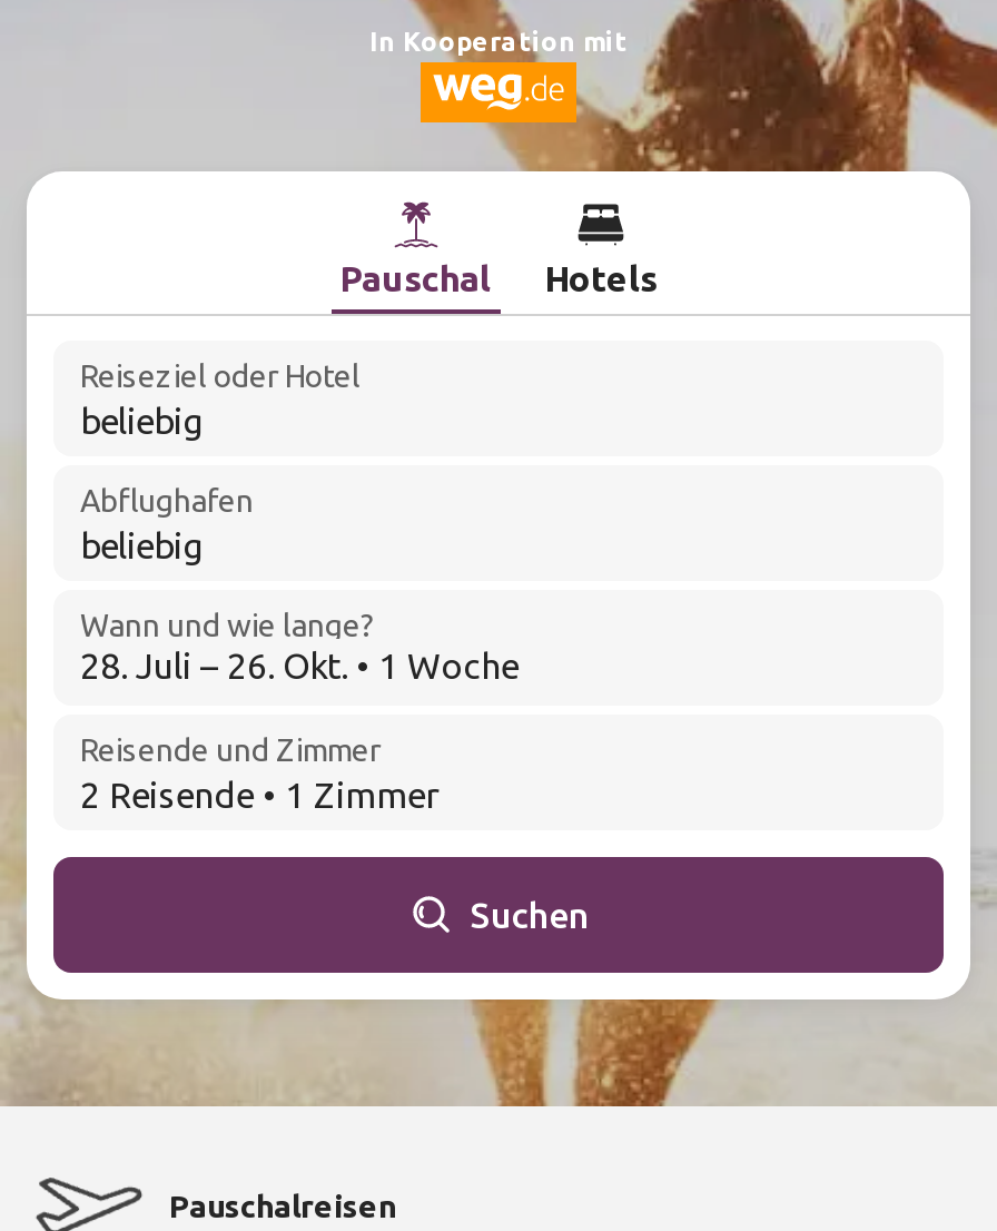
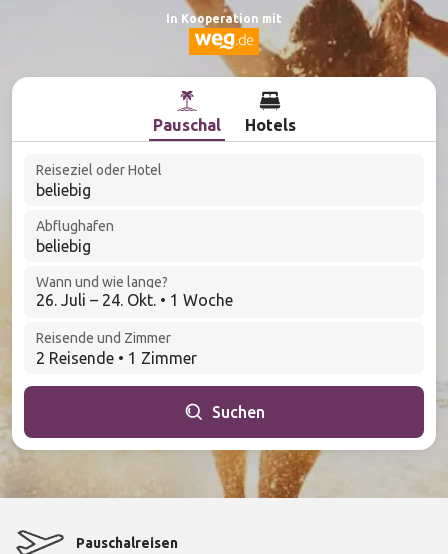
[80,646,519,686] 28. Juli – 26. Okt. • 1 Woche -> [36,291,233,309] 26. Juli – 24. Okt. • 1 Woche

